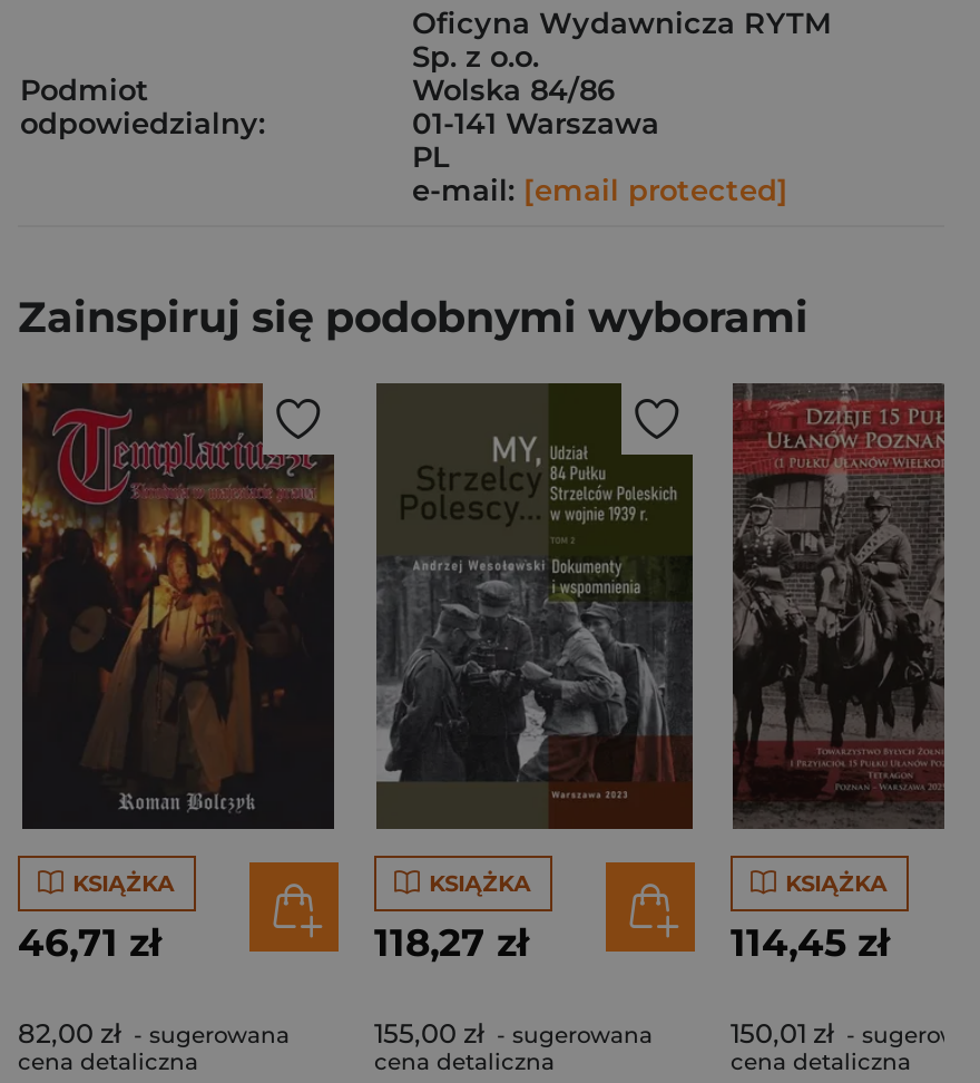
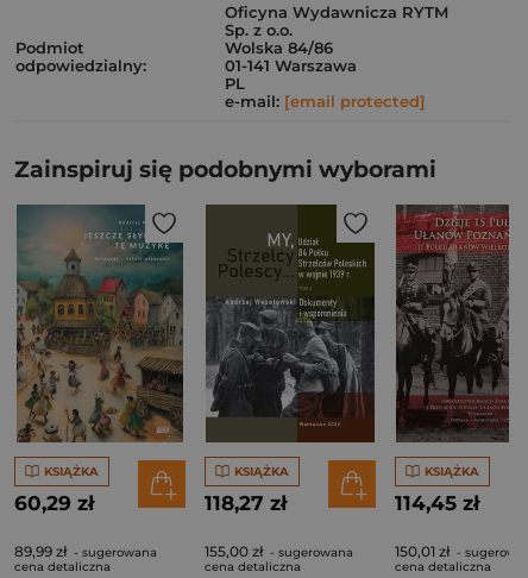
[18,381,336,965] [image] | 46,71 zł -> [14,203,184,515] [image] | 60,29 zł
[18,1016,290,1050] 82,00 zł - sugerowana -> [14,542,157,560] 89,99 zł - sugerowana

